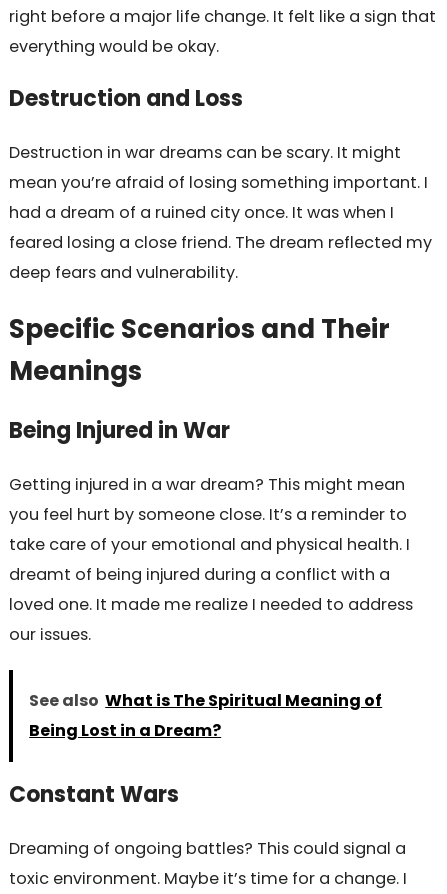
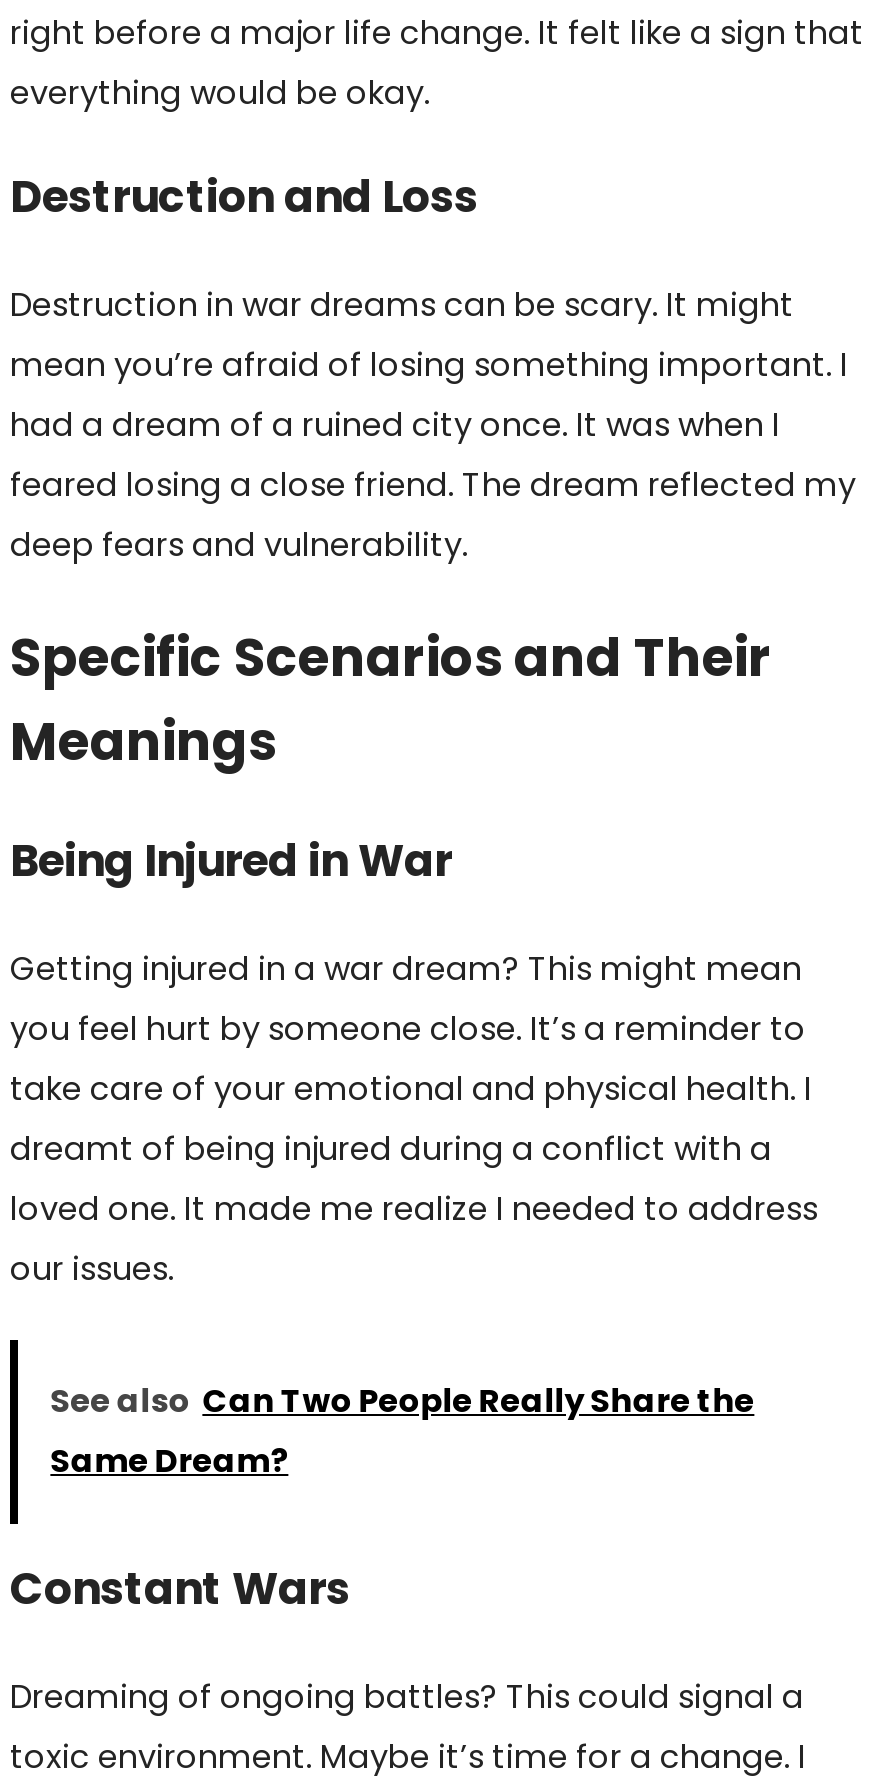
[29,689,382,742] See also What is The Spiritual Meaning of | Being Lost in a Dream? -> [50,1378,754,1484] See also Can Two People Really Share the | Same Dream?

